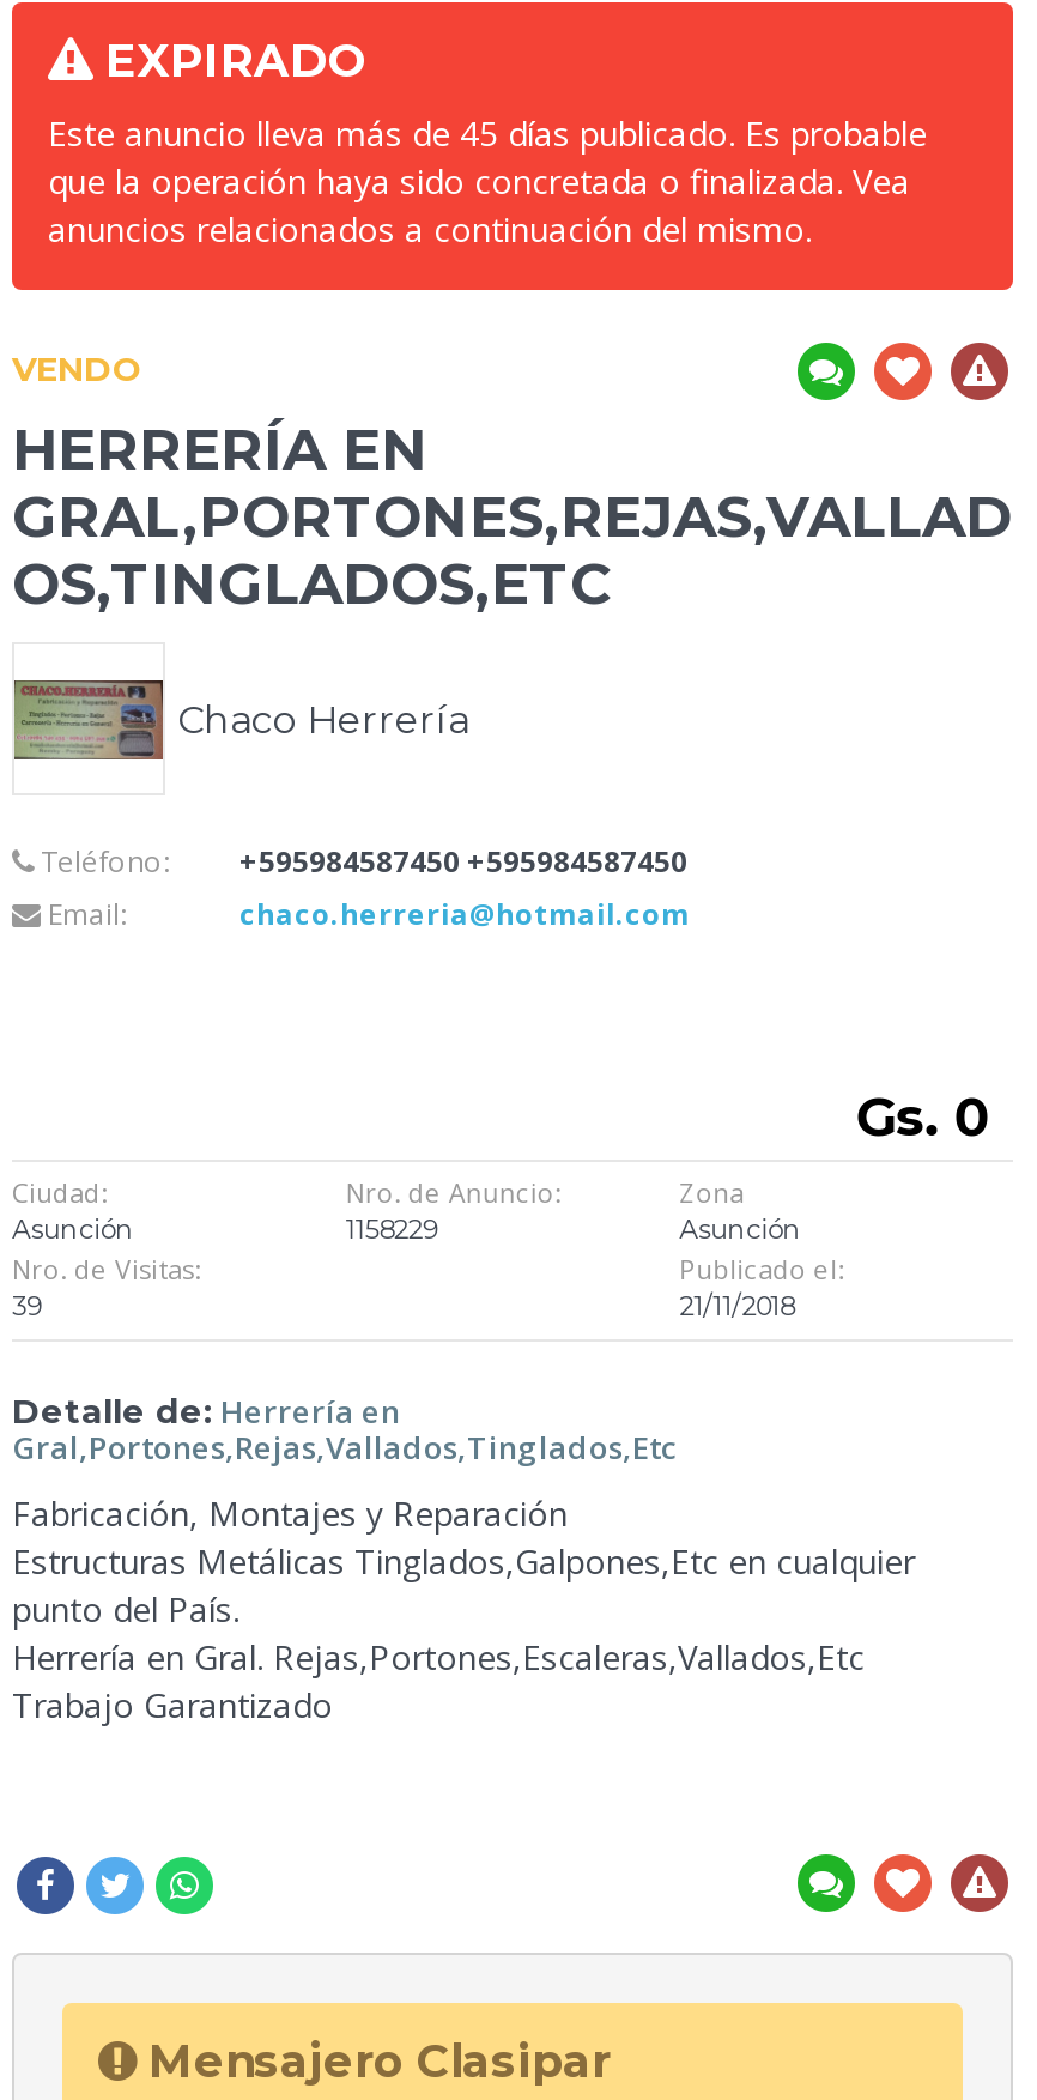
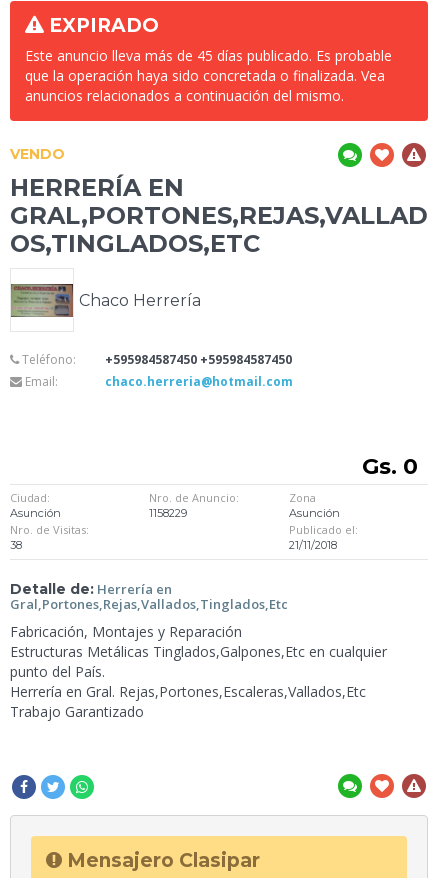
[12,1289,41,1323] 39 -> [10,538,22,552] 38

